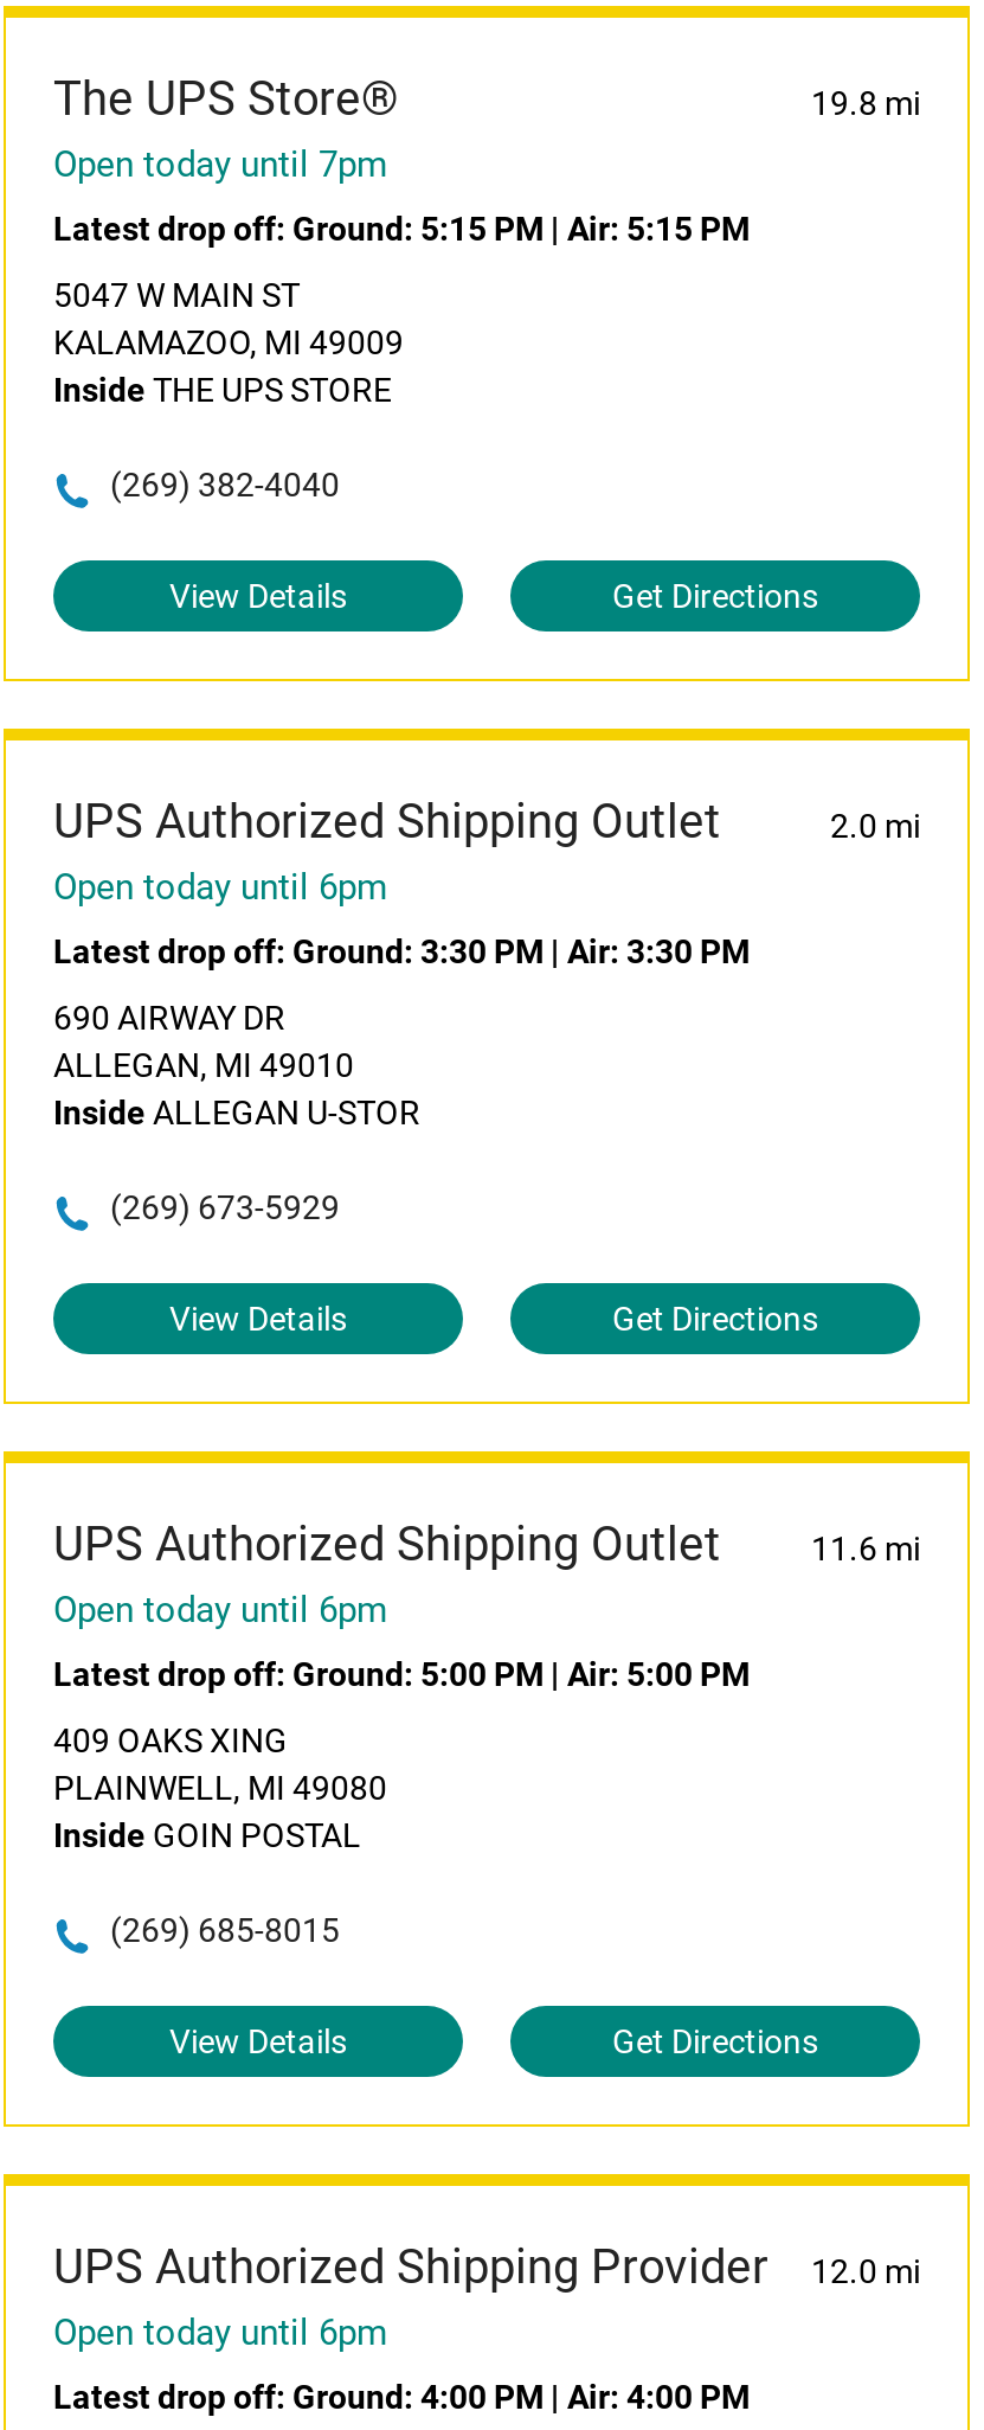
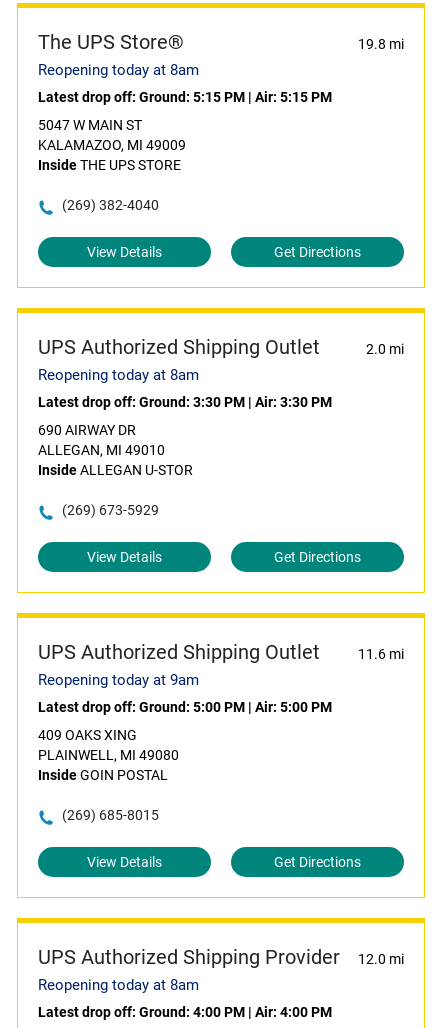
[53,144,387,186] Open today until 7pm -> [38,61,199,79] Reopening today at 8am
[53,867,387,909] Open today until 6pm -> [38,366,199,384] Reopening today at 8am
[53,1589,387,1632] Open today until 6pm -> [38,671,199,689] Reopening today at 9am
[53,2312,387,2355] Open today until 6pm -> [38,976,199,994] Reopening today at 8am

